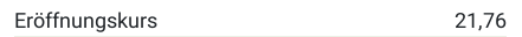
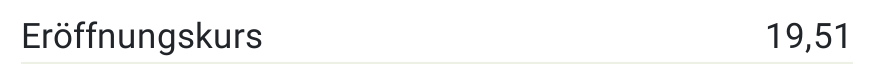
[455,10,507,33] 21,76 -> [765,17,853,57] 19,51

